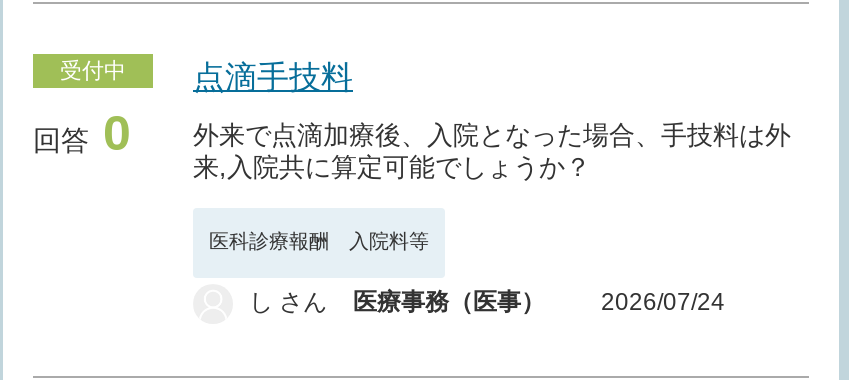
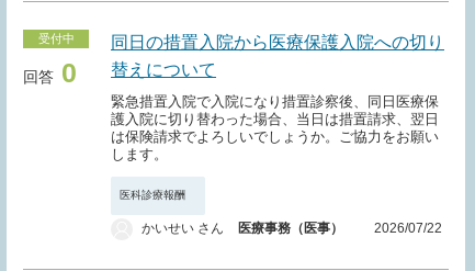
[193,60,791,316] 点滴手技料 | 外来で点滴加療後、入院となった場合、手技料は外 | 来,入院共に算定可能でしょうか？ | 医科診療報酬 入院料等 | し さん -> [111,33,444,236] 同日の措置入院から医療保護入院への切り | 替えについて | 緊急措置入院で入院になり措置診察後、同日医療保 | 護入院に切り替わった場合、当日は措置請求、翌日 | は保険請求でよろしいでしょうか。ご協力をお願い | します。 | 医科診療報酬 | かいせい さん
[601,288,725,316] 2026/07/24 -> [374,221,442,236] 2026/07/22

